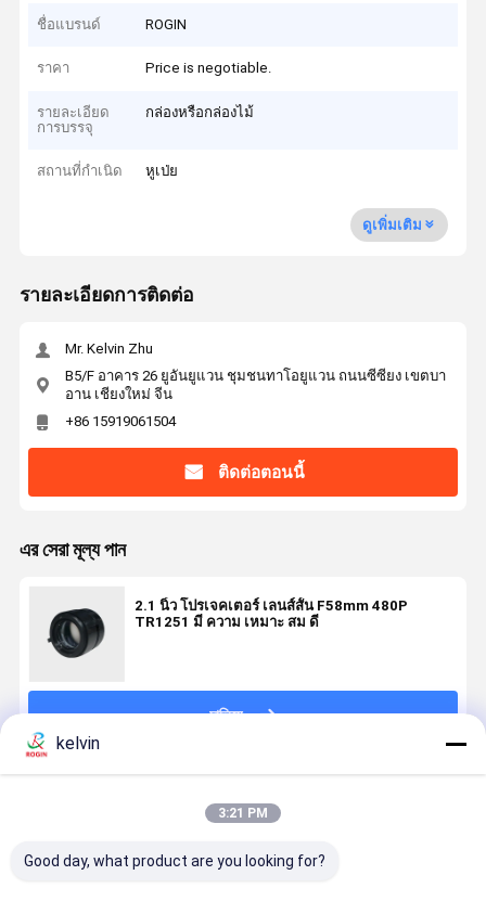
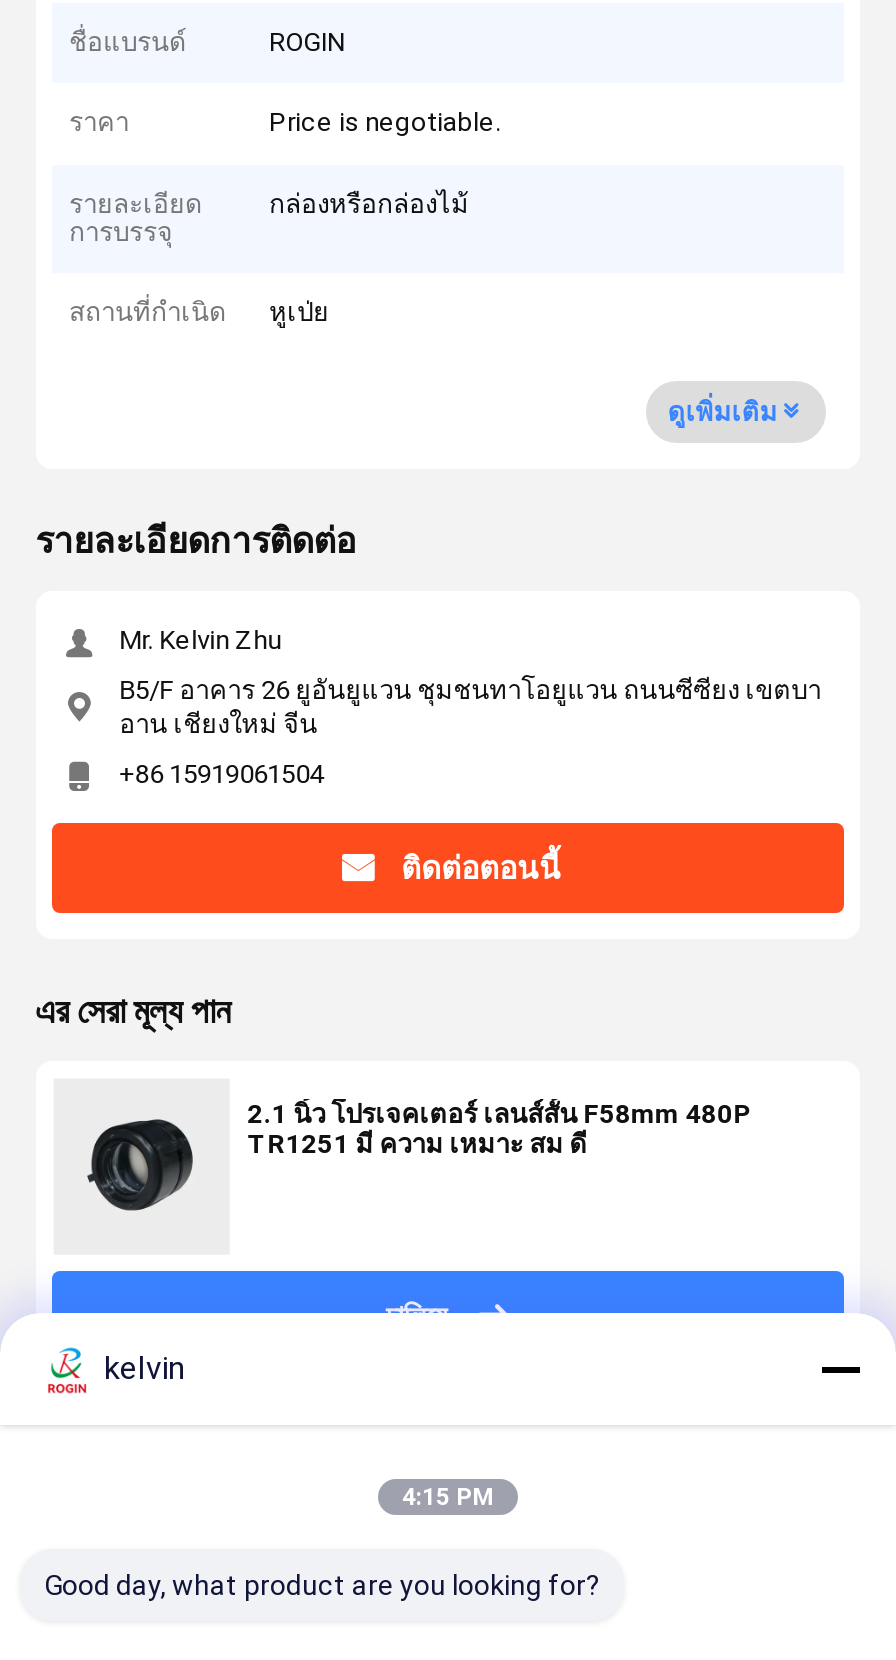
[218,806,268,821] 3:21 PM -> [402,1483,494,1511] 4:15 PM

